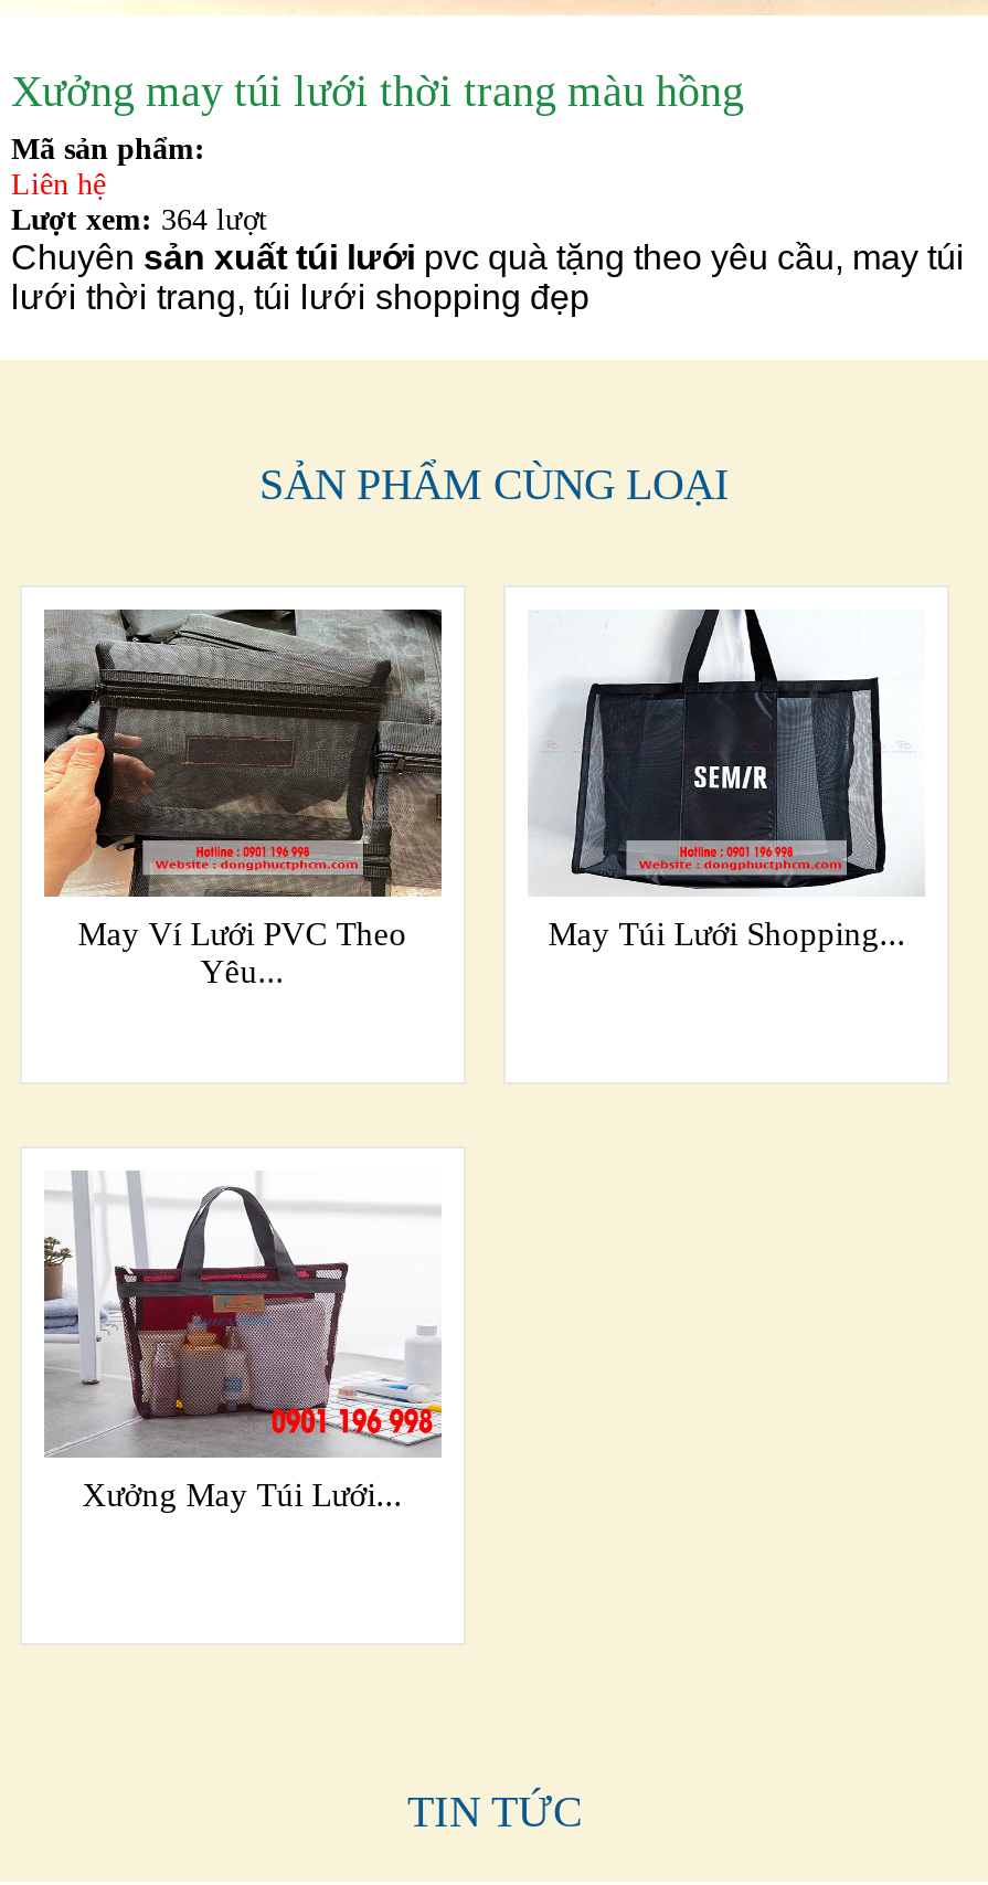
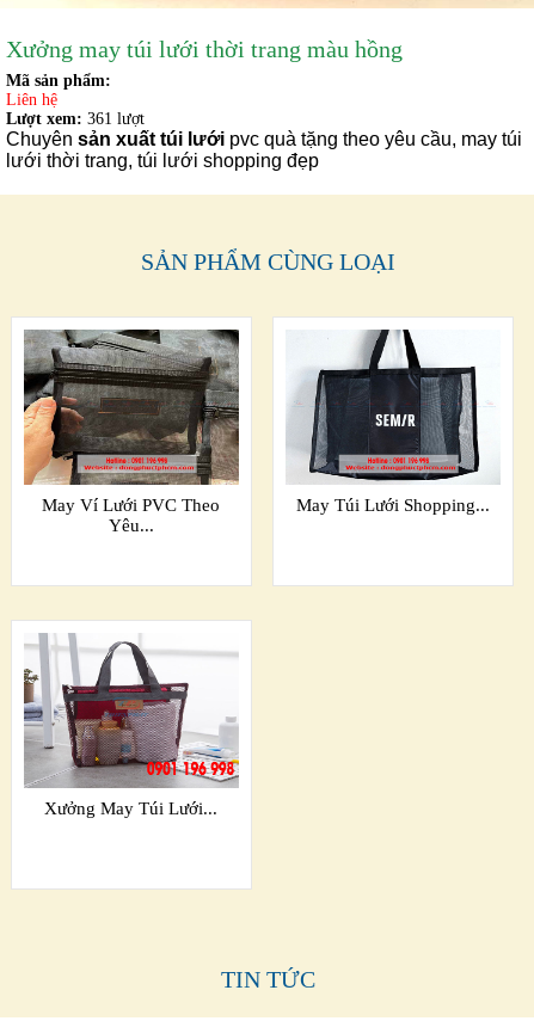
[11,203,267,237] Lượt xem: 364 lượt -> [6,110,145,128] Lượt xem: 361 lượt

